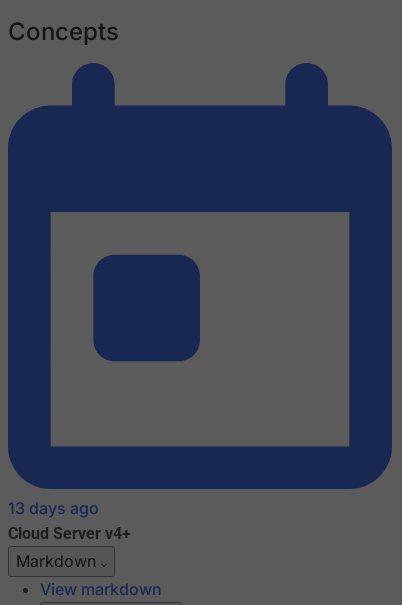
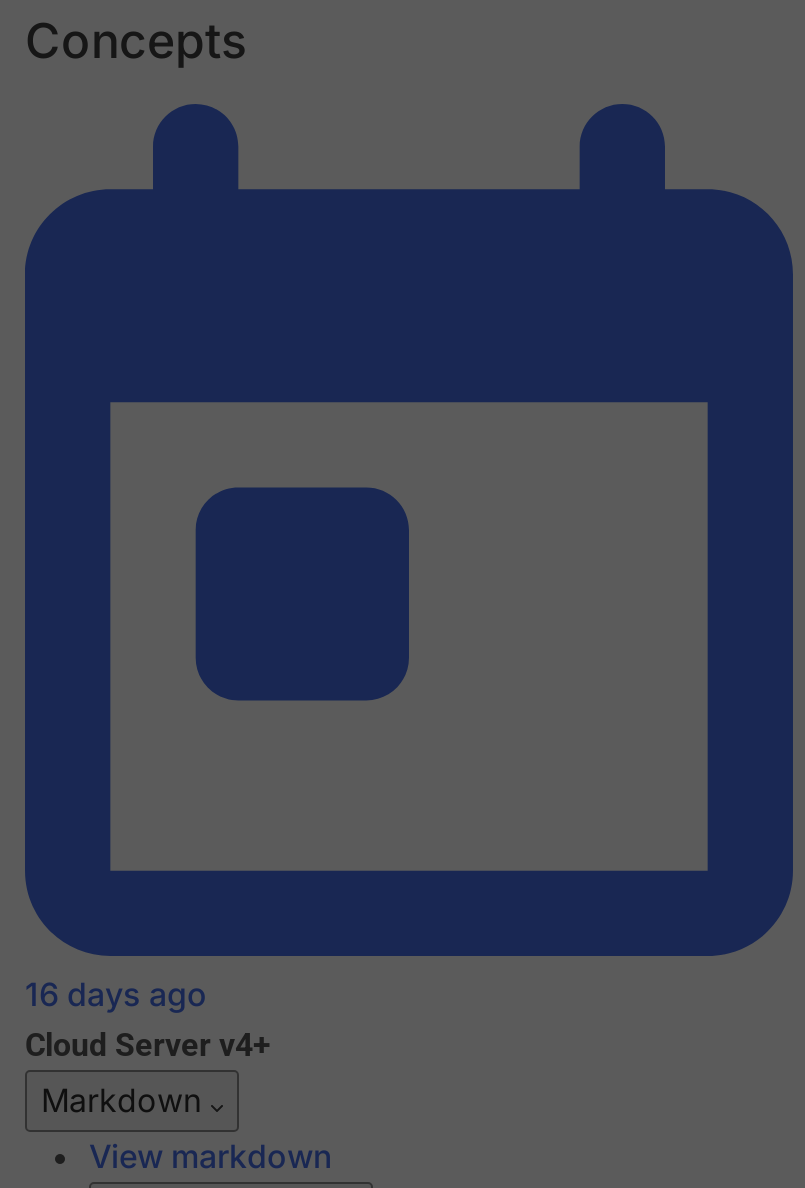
[8,498,99,518] 13 days ago -> [25,975,207,1015] 16 days ago

